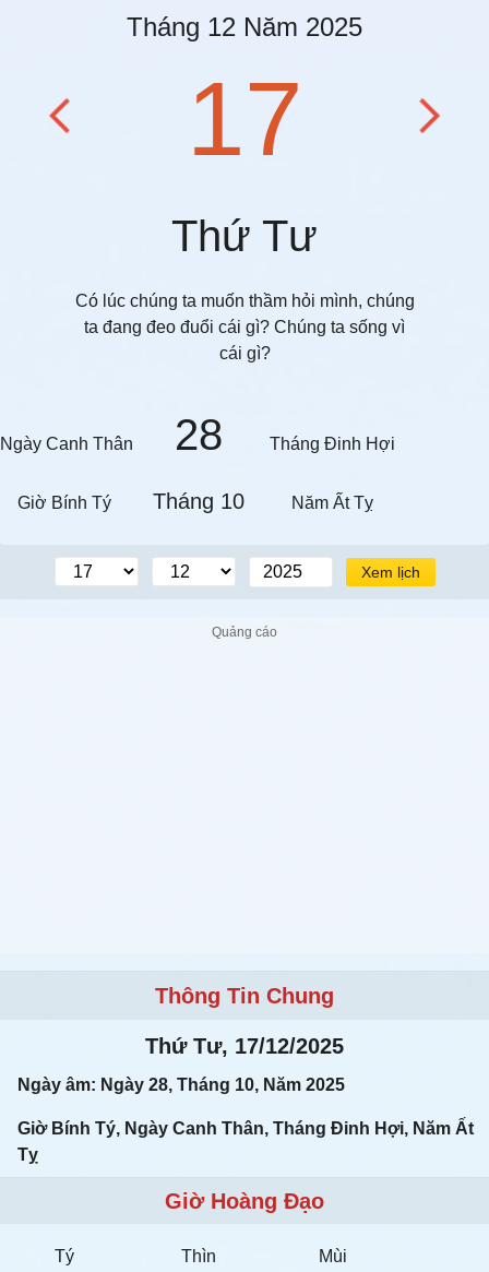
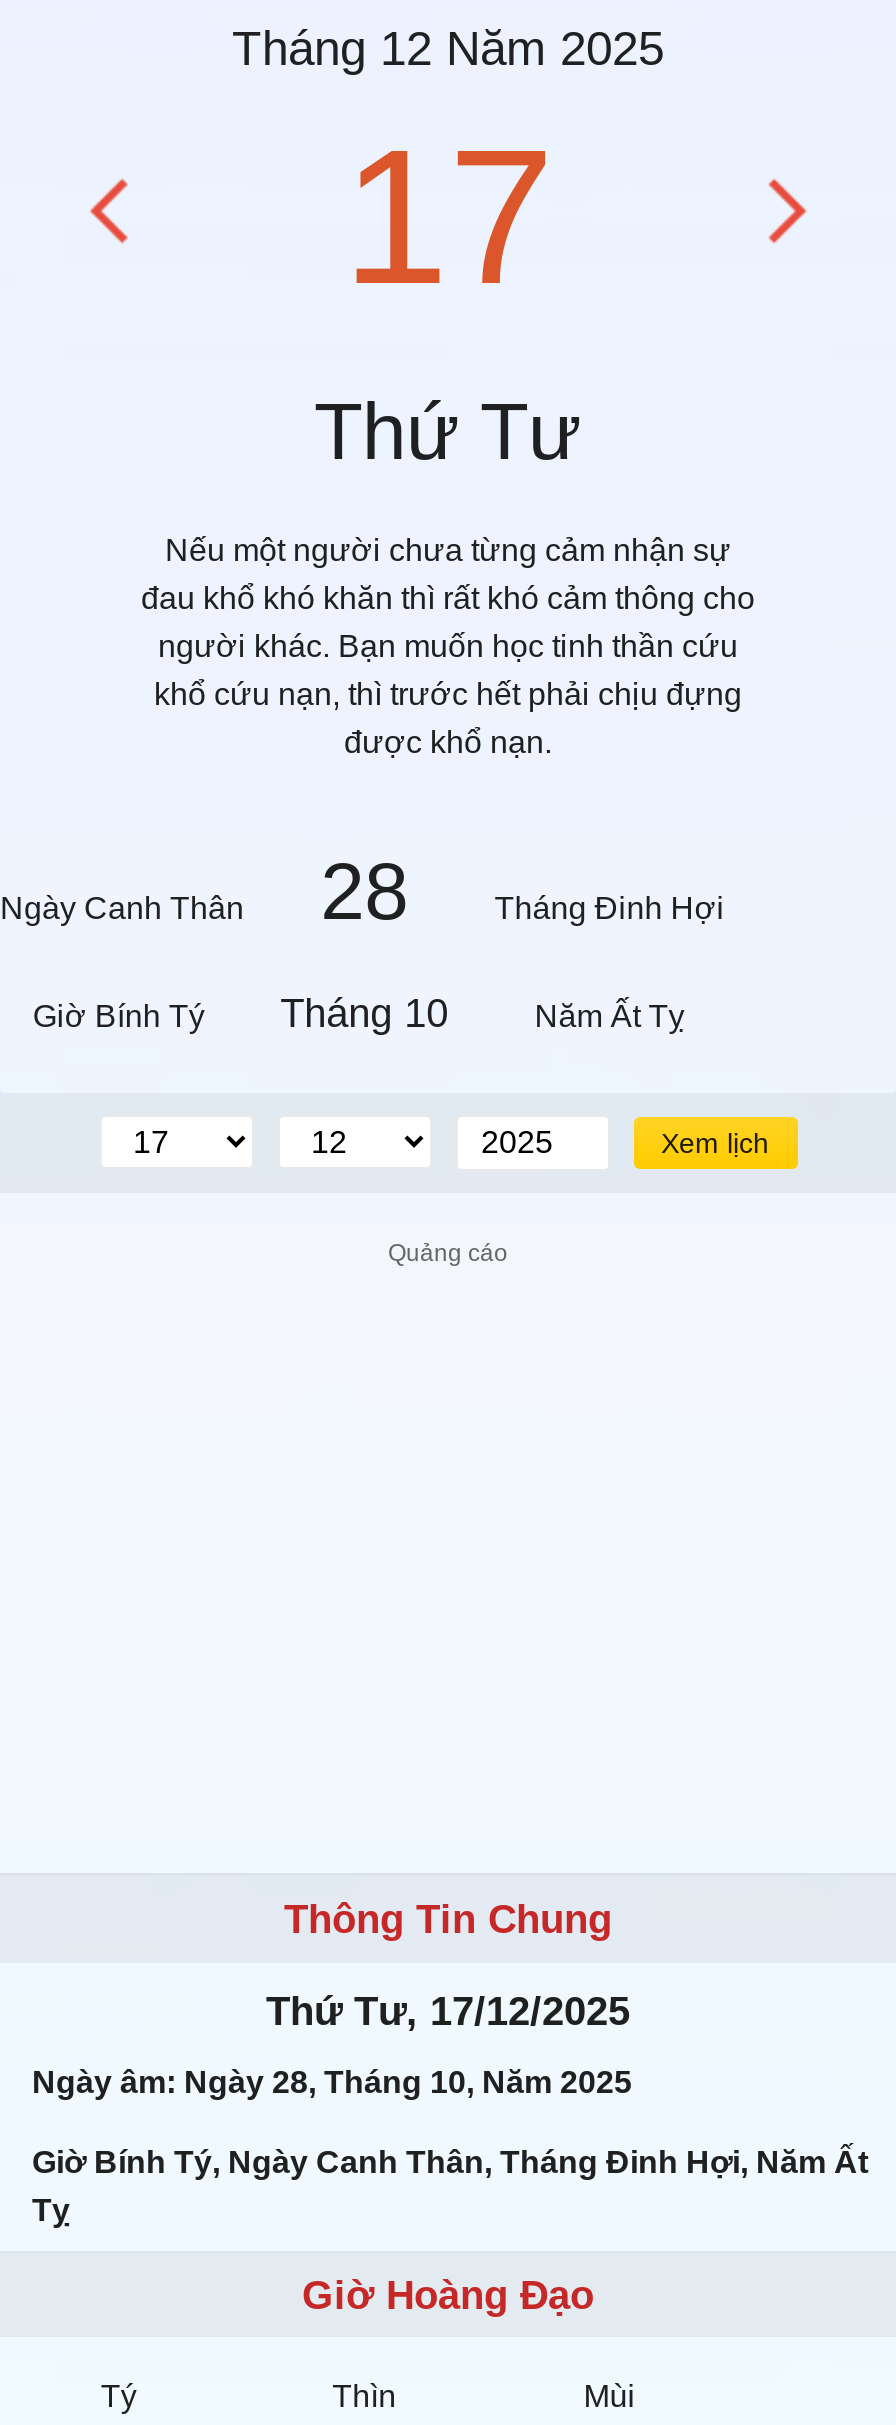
[75,292,414,362] Có lúc chúng ta muốn thầm hỏi mình, chúng | ta đang đeo đuổi cái gì? Chúng ta sống vì | cái gì? -> [141,533,755,759] Nếu một người chưa từng cảm nhận sự | đau khổ khó khăn thì rất khó cảm thông cho | người khác. Bạn muốn học tinh thần cứu | khổ cứu nạn, thì trước hết phải chịu đựng | được khổ nạn.

